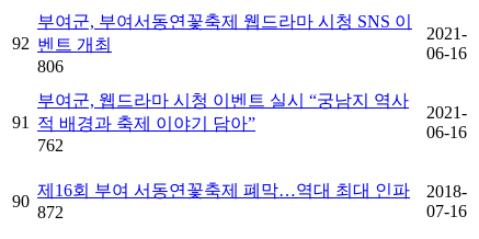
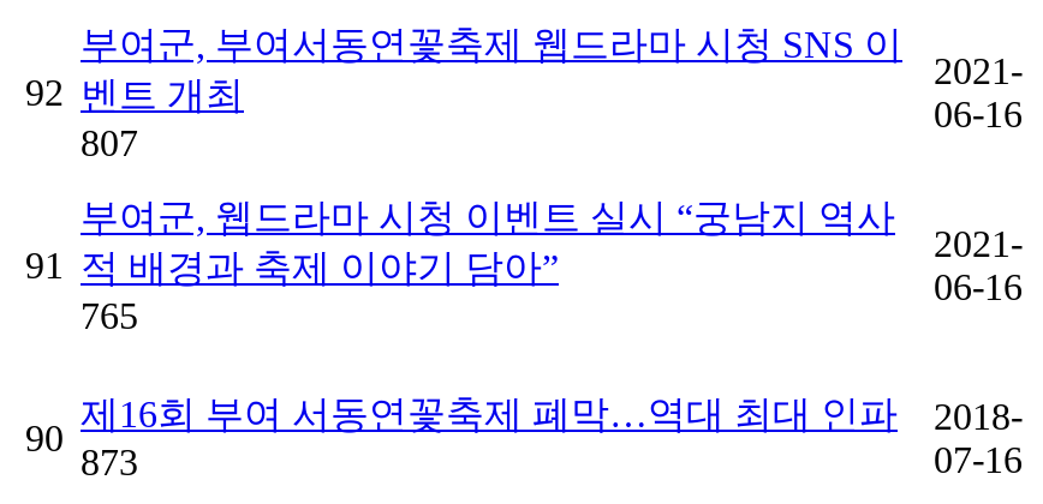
[37,56,64,75] 806 -> [81,121,138,162] 807
[37,135,64,154] 762 -> [81,294,138,335] 765
[37,202,64,221] 872 -> [81,440,138,481] 873

